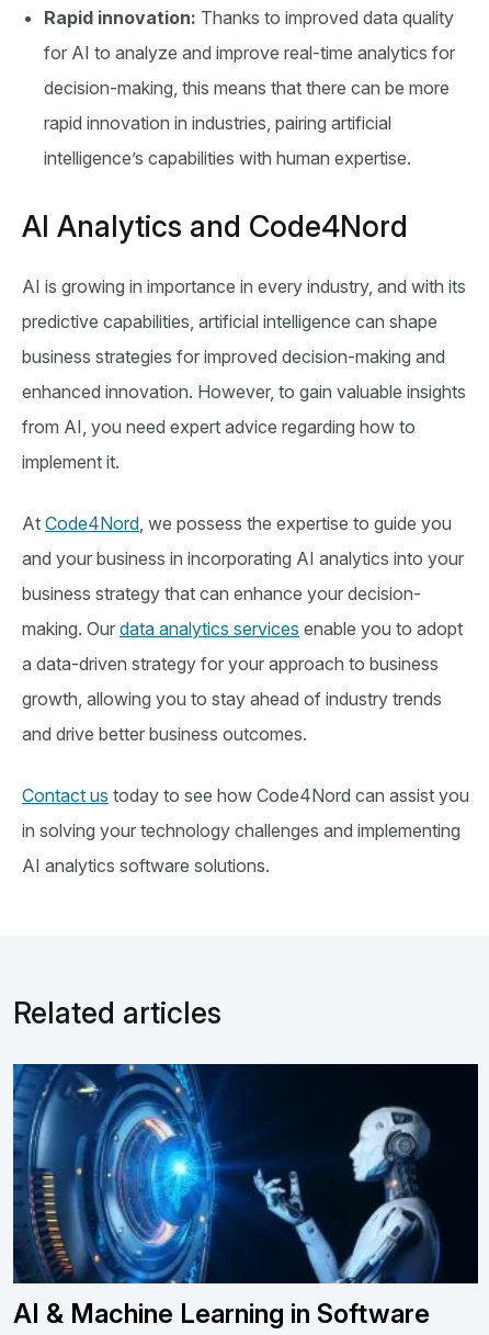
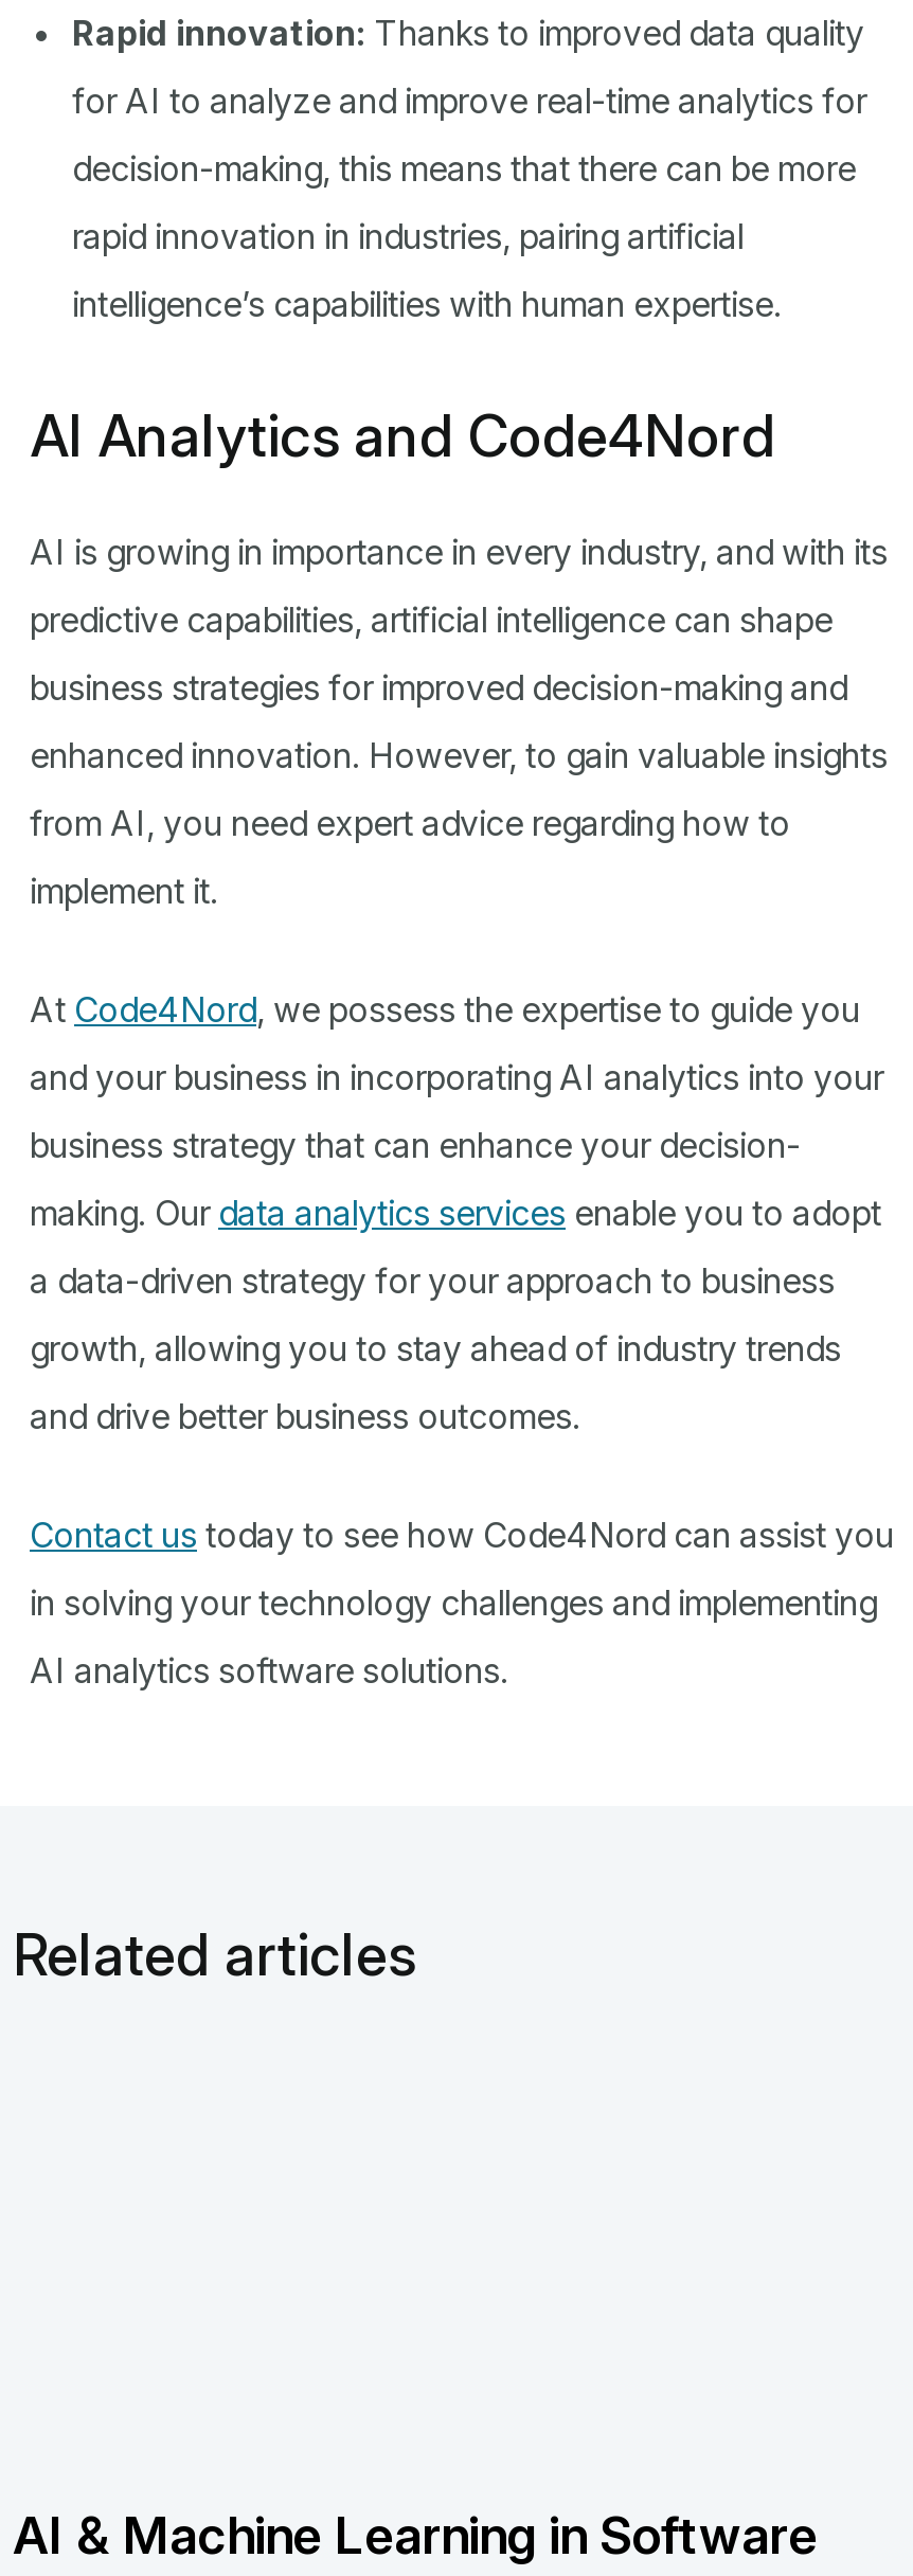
[12,1063,479,1285] [image] -> none

